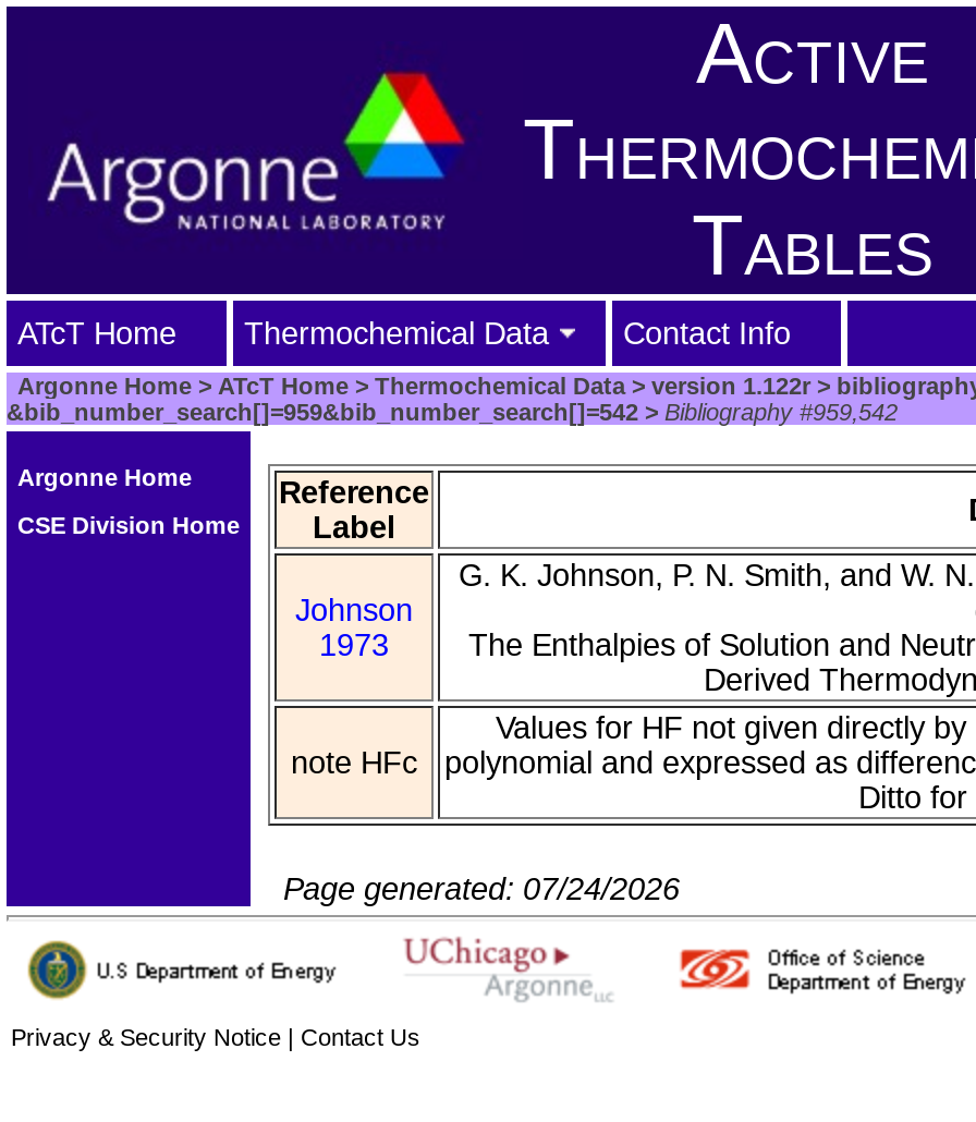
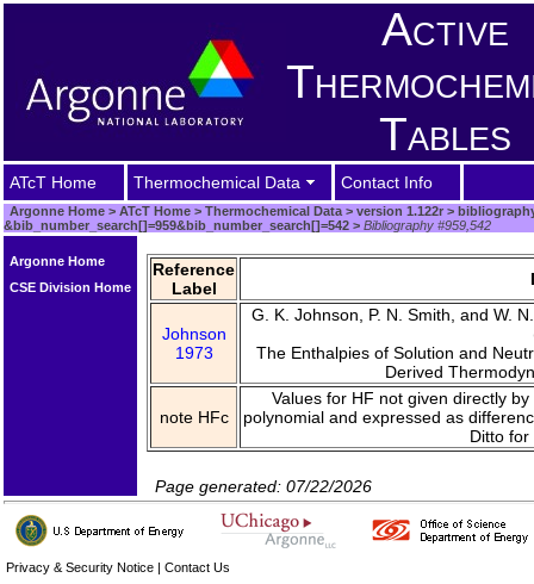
[283,871,680,906] Page generated: 07/24/2026 -> [155,477,372,496] Page generated: 07/22/2026

